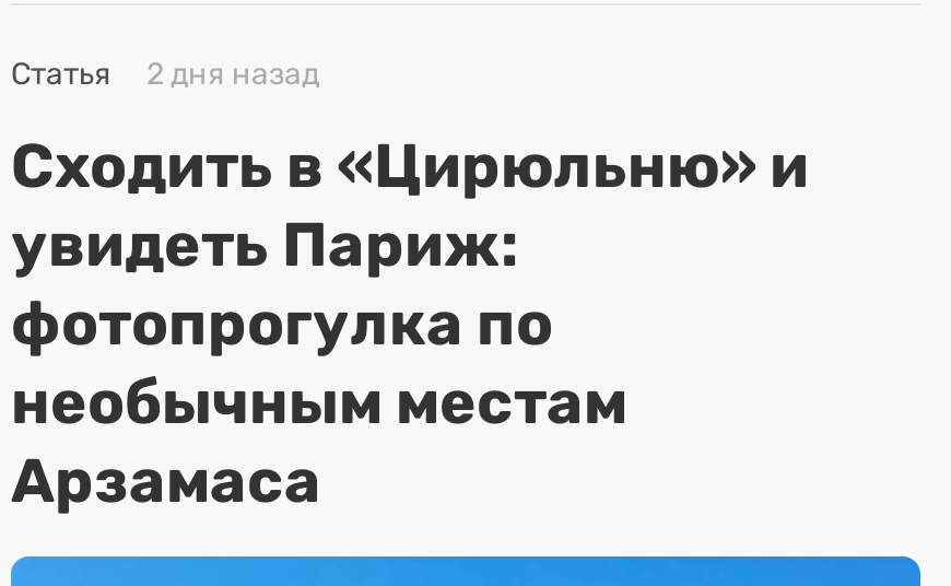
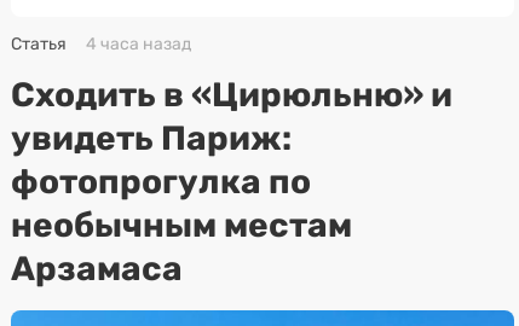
[11,57,319,94] Статья 2 дня назад -> [11,34,191,54] Статья 4 часа назад

